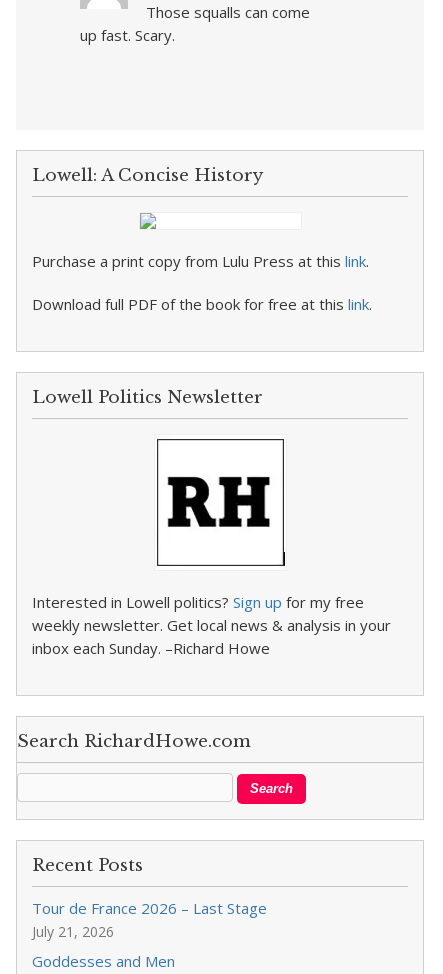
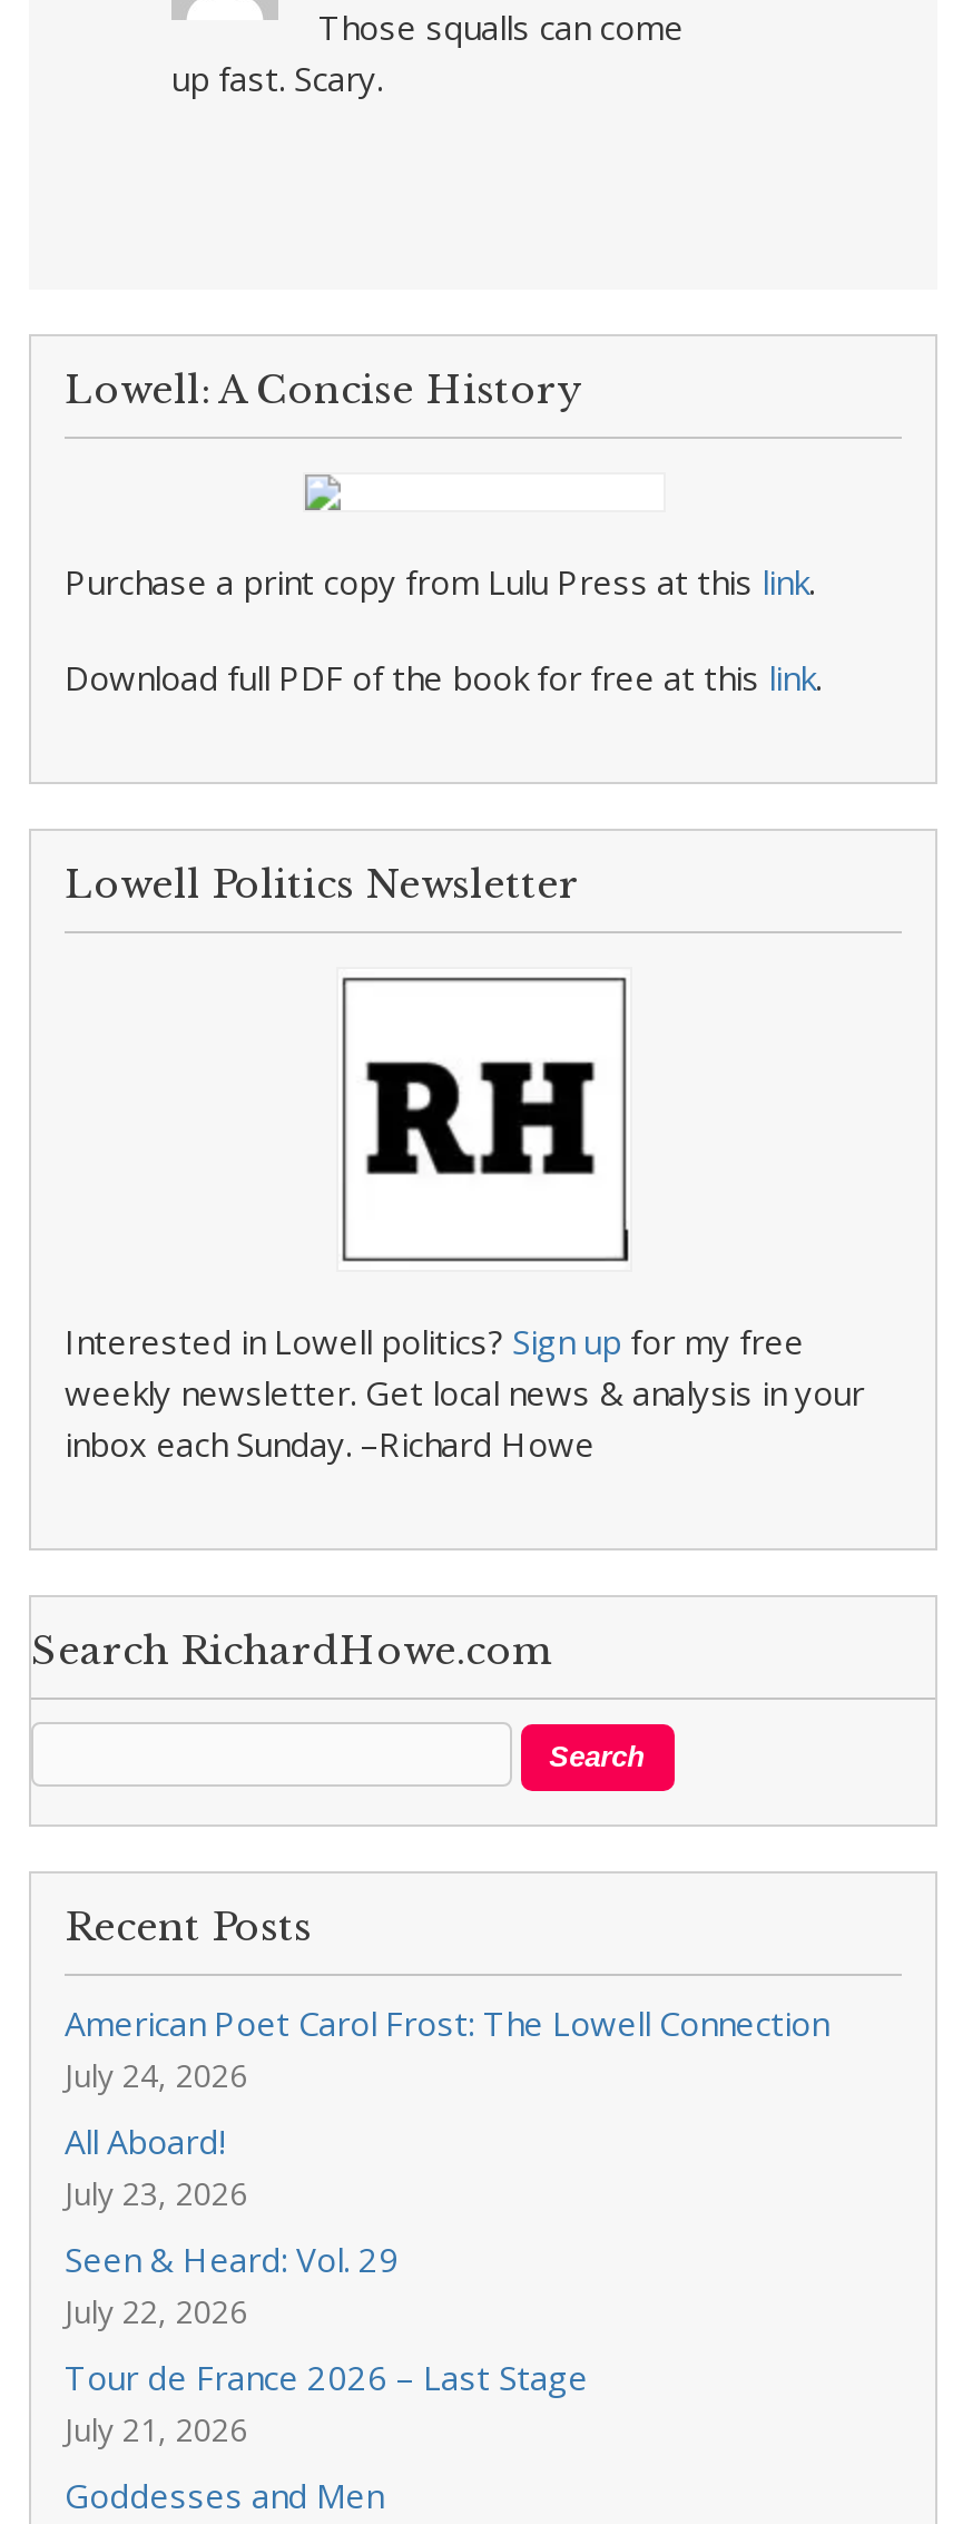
none -> [65,2000,828,2332] American Poet Carol Frost: The Lowell Connection | July 24, 2026 | All Aboard! | July 23, 2026 | Seen & Heard: Vol. 29 | July 22, 2026

